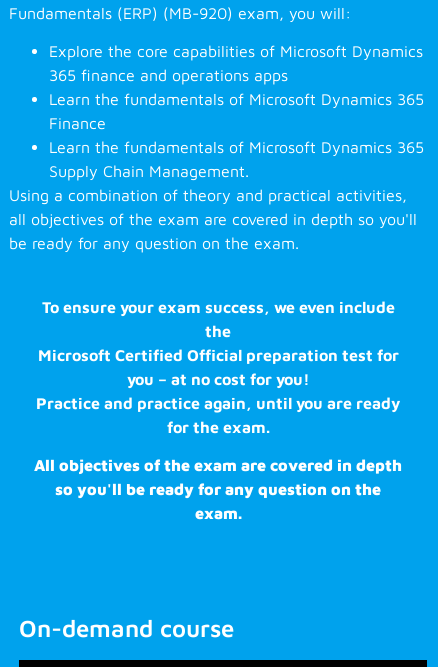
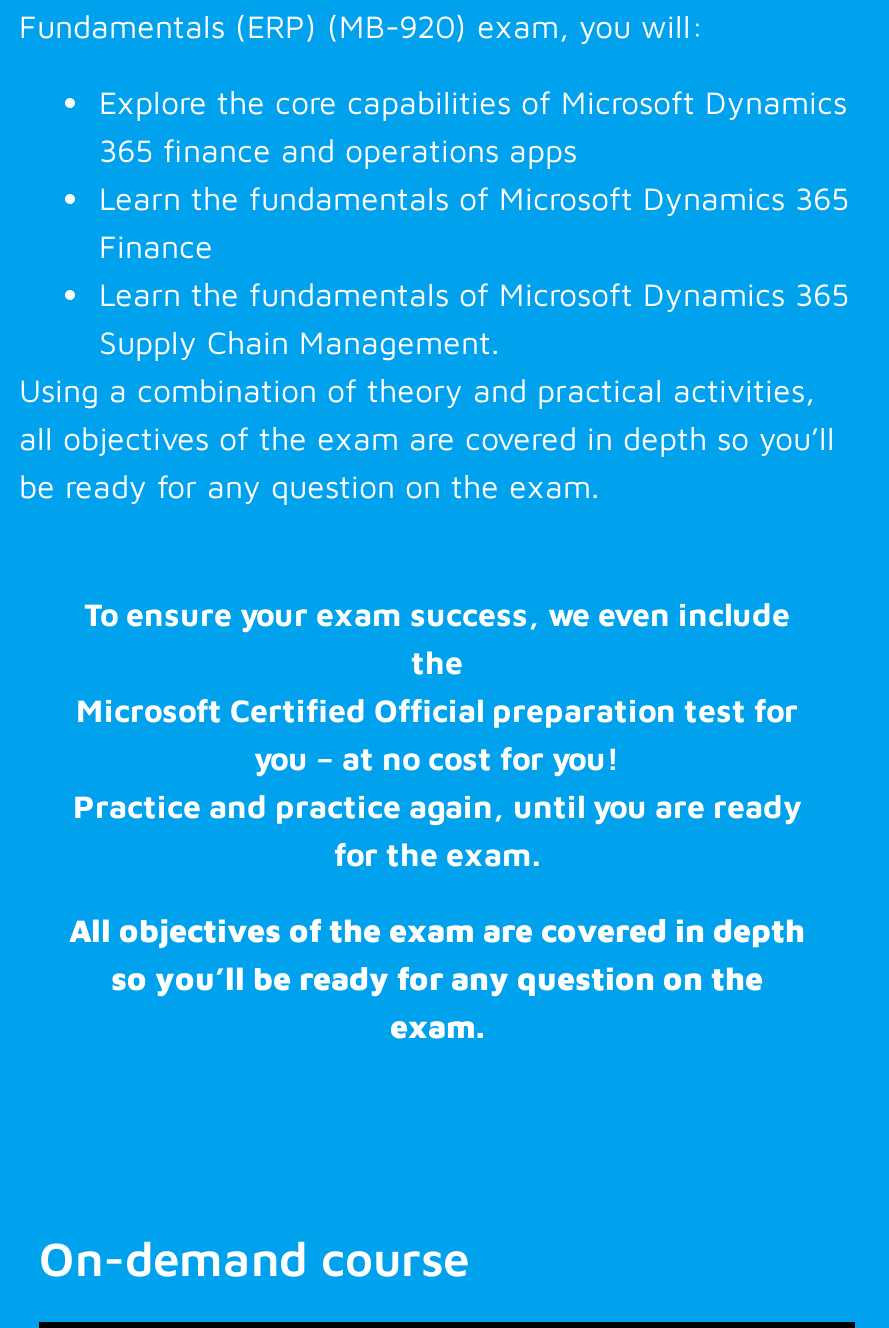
[9,210,417,228] all objectives of the exam are covered in depth so you'll -> [19,420,835,456] all objectives of the exam are covered in depth so you’ll
[55,480,381,498] so you'll be ready for any question on the -> [111,960,763,996] so you’ll be ready for any question on the

